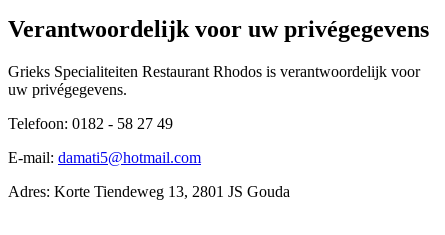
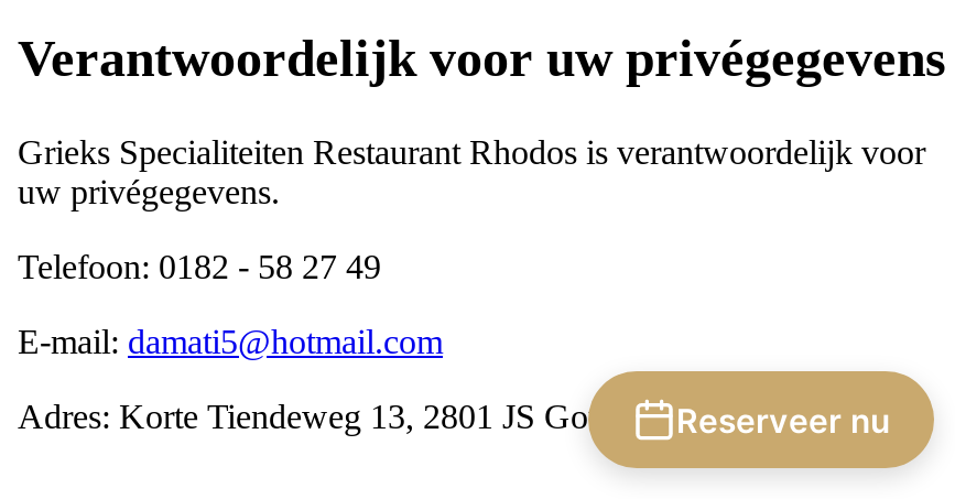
none -> [590,369,936,473] [image]

